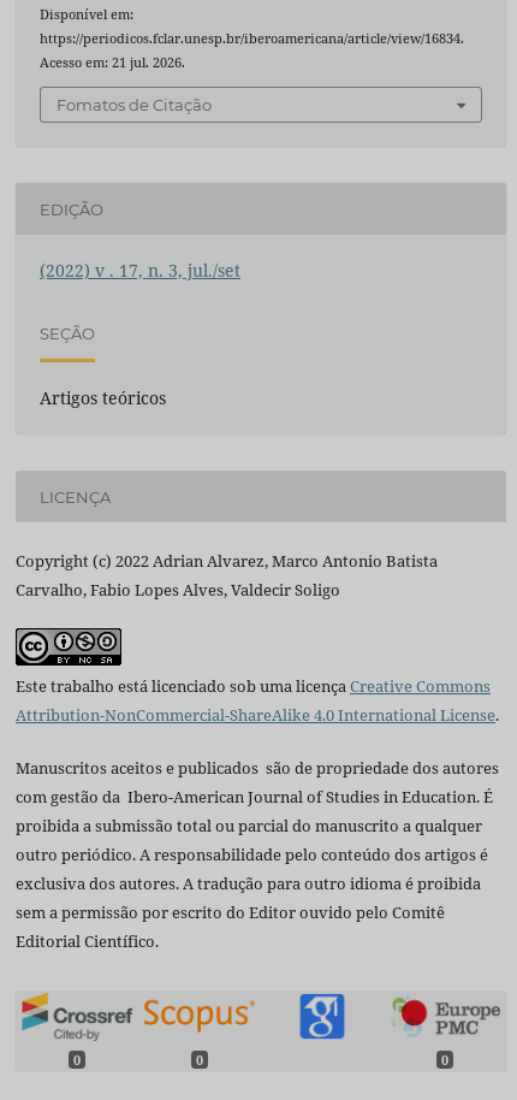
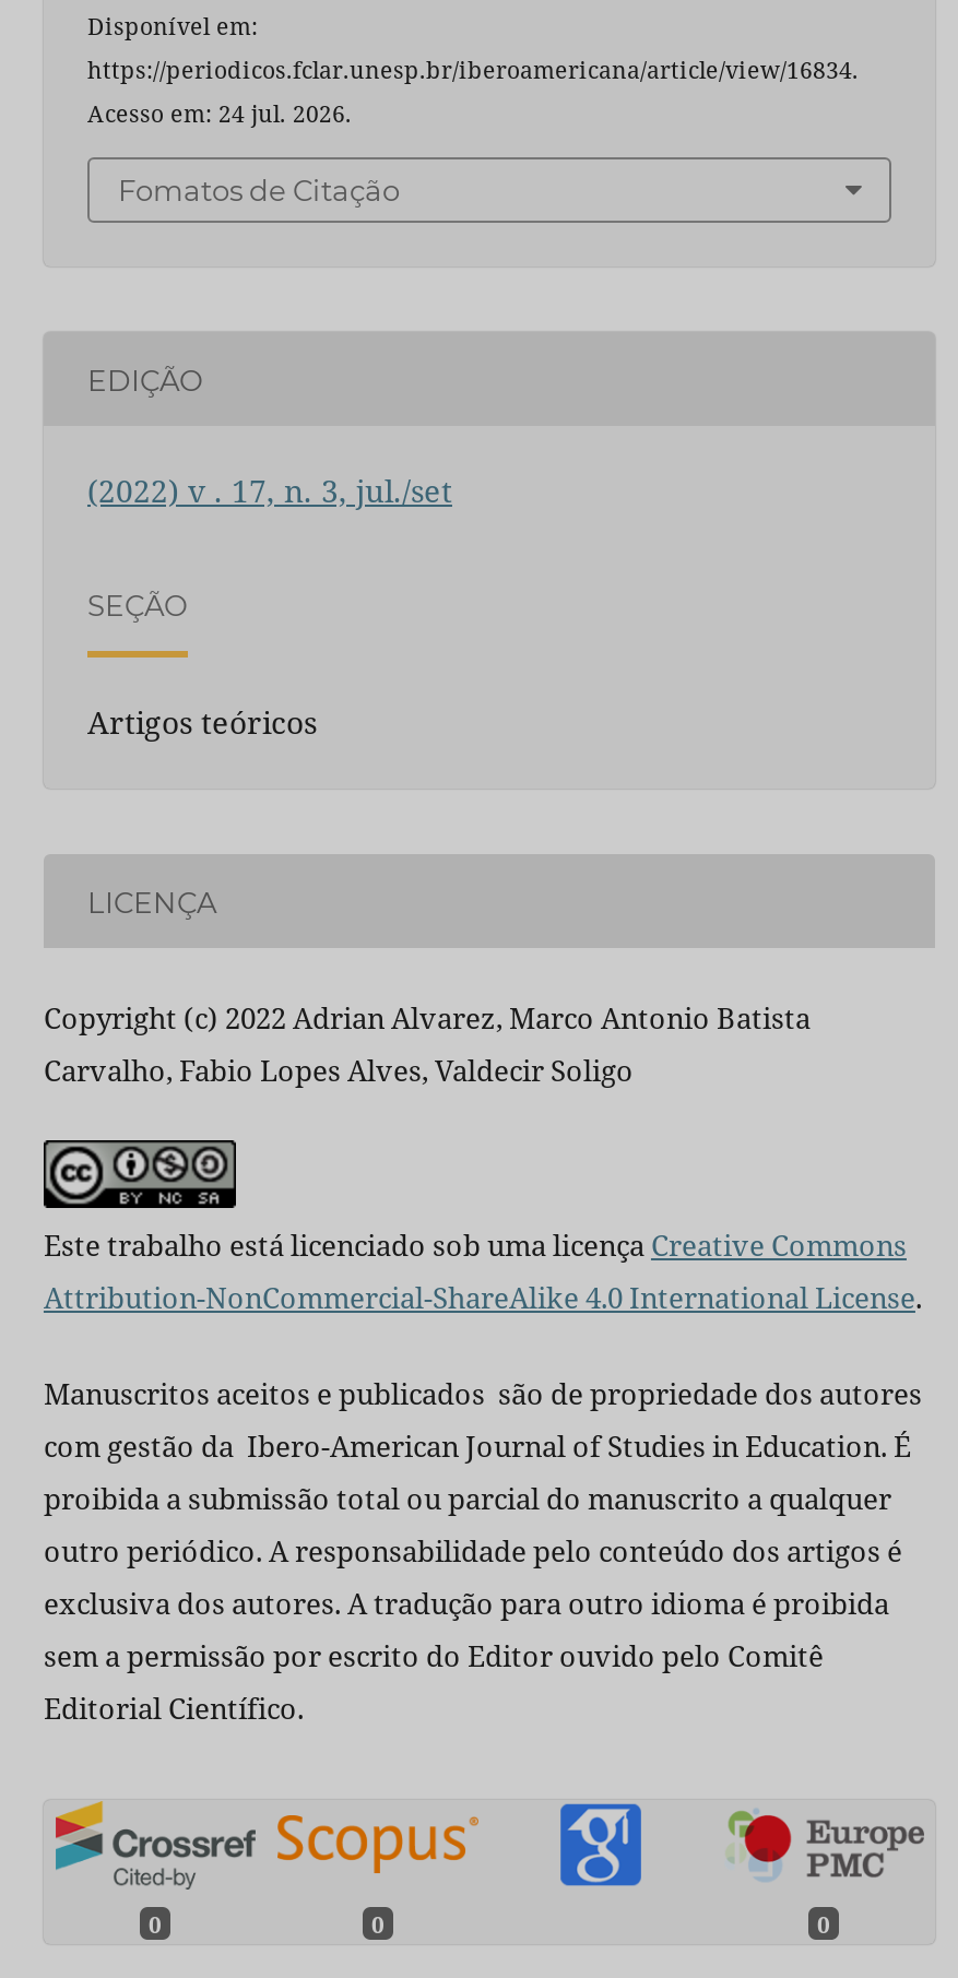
[40,54,185,70] Acesso em: 21 jul. 2026. -> [87,97,352,128] Acesso em: 24 jul. 2026.

